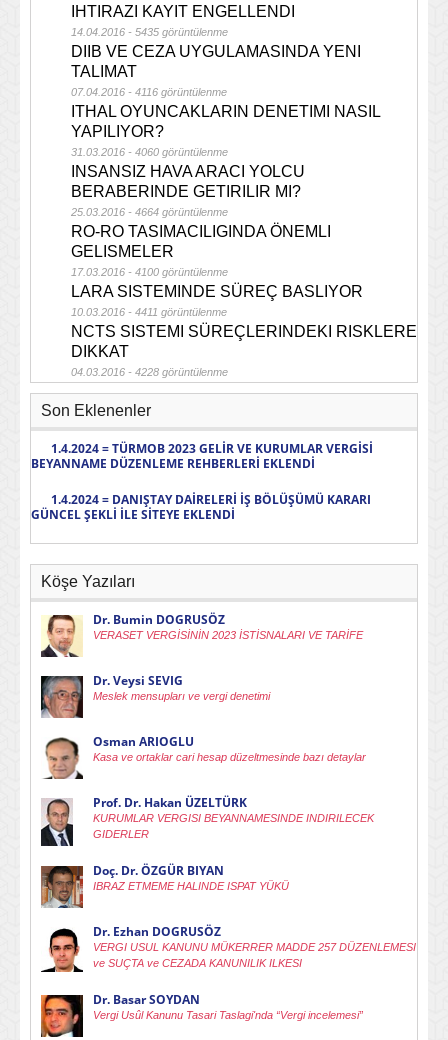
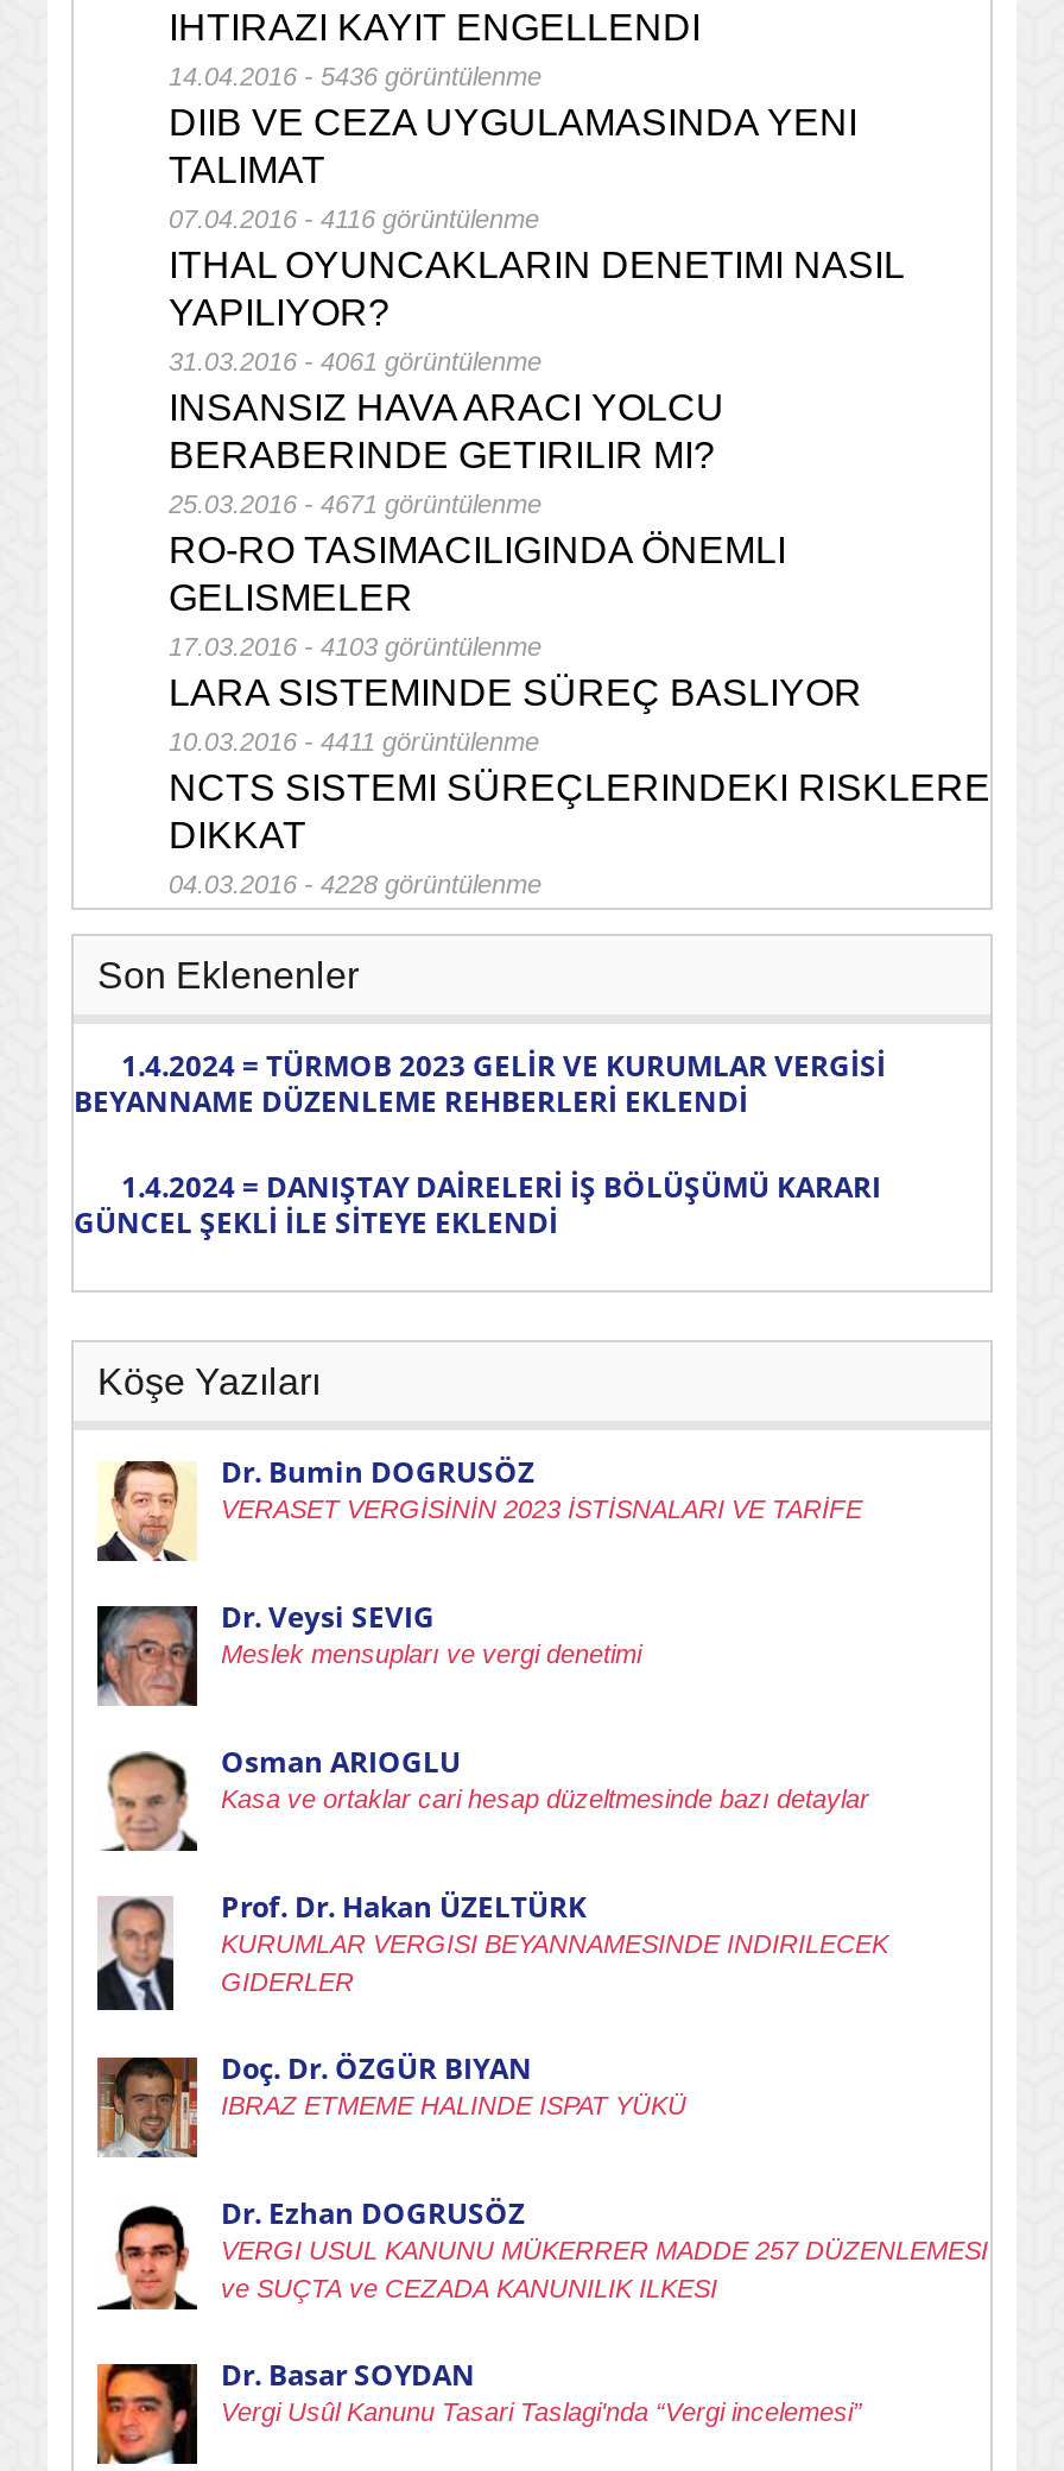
[71,26,228,38] 14.04.2016 - 5435 görüntülenme -> [169,62,541,91] 14.04.2016 - 5436 görüntülenme
[71,146,228,158] 31.03.2016 - 4060 görüntülenme -> [169,348,541,376] 31.03.2016 - 4061 görüntülenme
[71,206,228,218] 25.03.2016 - 4664 görüntülenme -> [169,490,541,519] 25.03.2016 - 4671 görüntülenme
[71,266,228,278] 17.03.2016 - 4100 görüntülenme -> [169,633,541,661] 17.03.2016 - 4103 görüntülenme

